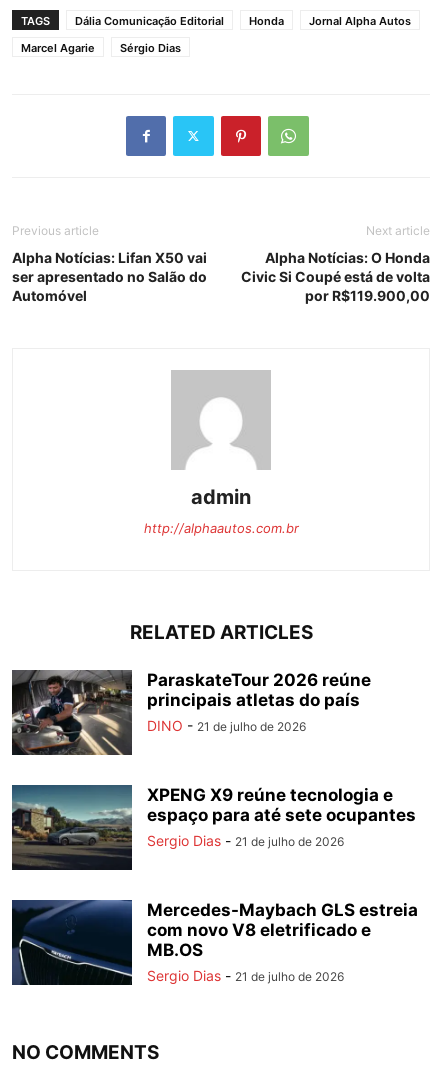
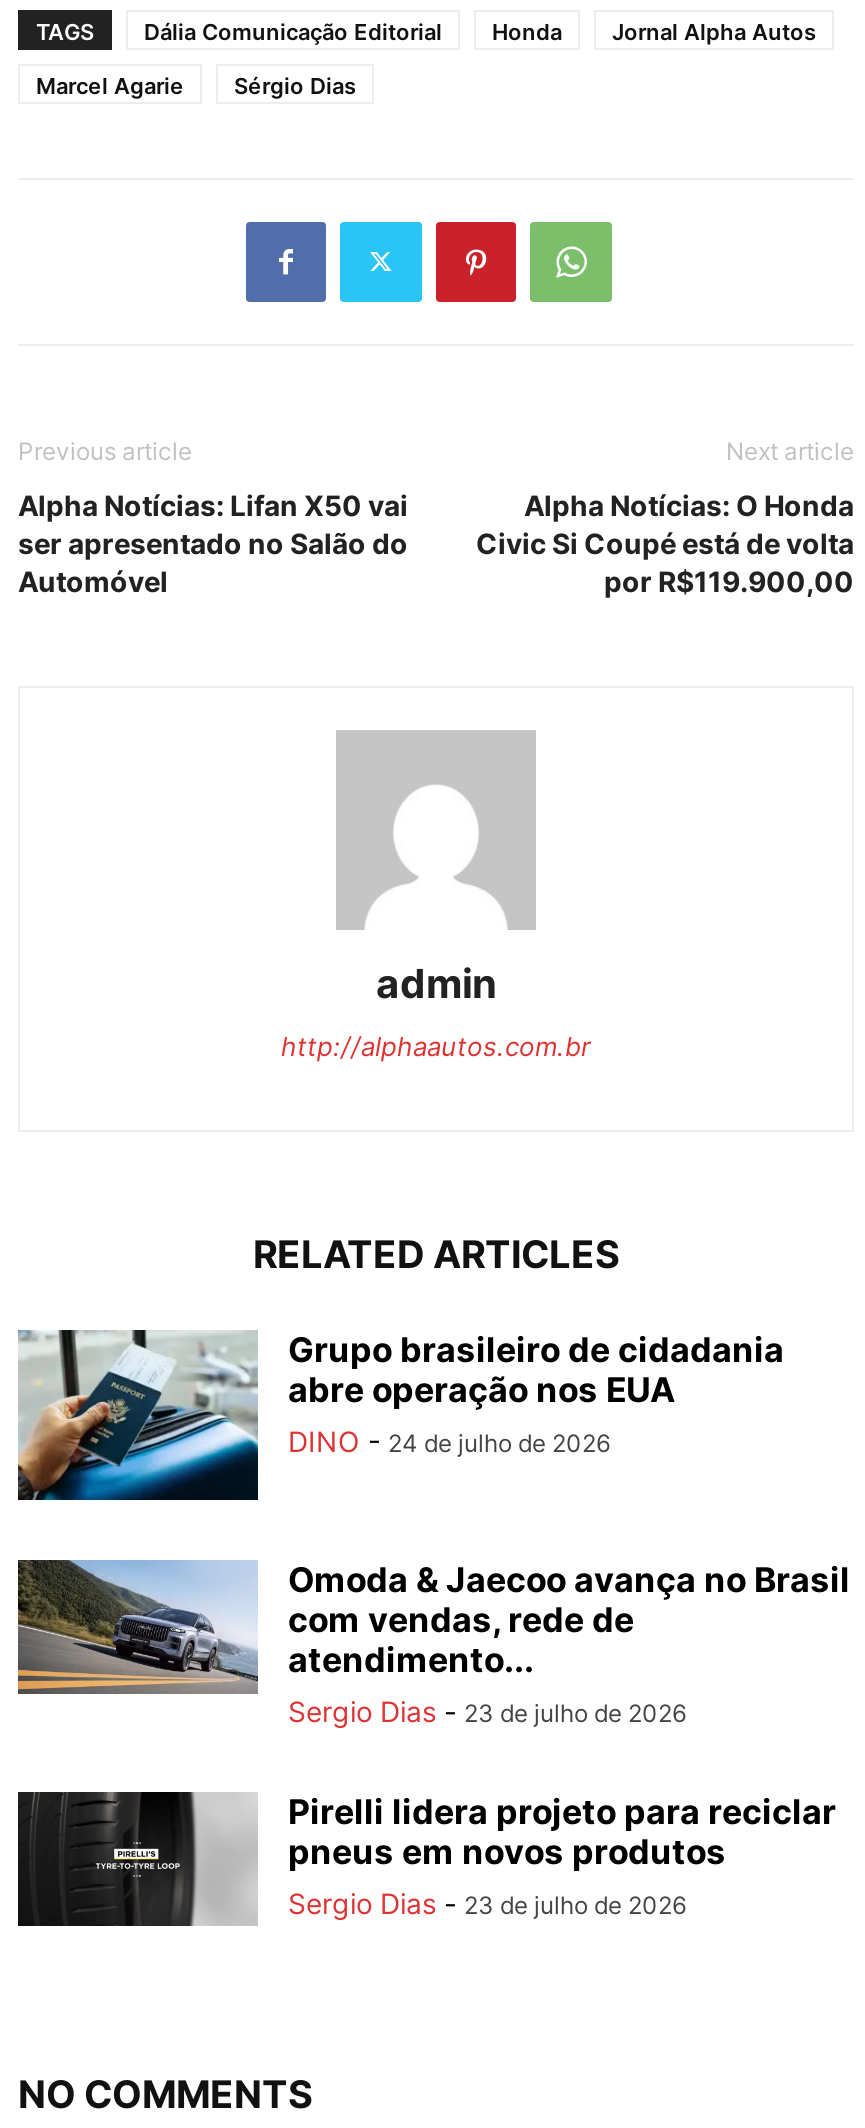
[11,669,371,756] [image] | ParaskateTour 2026 reúne | principais atletas do país | DINO - 21 de julho de 2026 -> [18,1330,784,1502] [image] | Grupo brasileiro de cidadania | abre operação nos EUA | DINO - 24 de julho de 2026
[11,785,416,871] [image] | XPENG X9 reúne tecnologia e | espaço para até sete ocupantes | Sergio Dias - 21 de julho de 2026 -> [16,1560,850,1730] [image] | Omoda & Jaecoo avança no Brasil | com vendas, rede de | atendimento... | Sergio Dias - 23 de julho de 2026
[11,899,418,986] [image] | Mercedes-Maybach GLS estreia | com novo V8 eletrificado e | MB.OS | Sergio Dias - 21 de julho de 2026 -> [18,1790,836,1960] [image] | Pirelli lidera projeto para reciclar | pneus em novos produtos | Sergio Dias - 23 de julho de 2026

